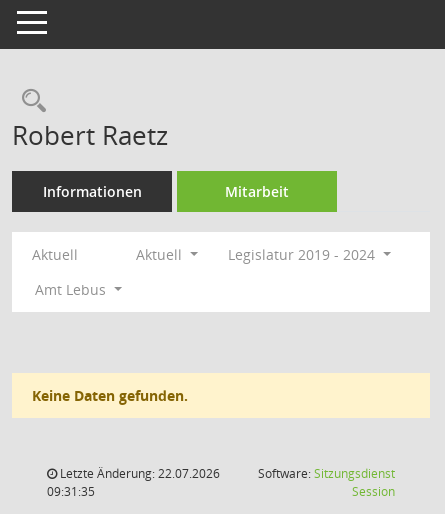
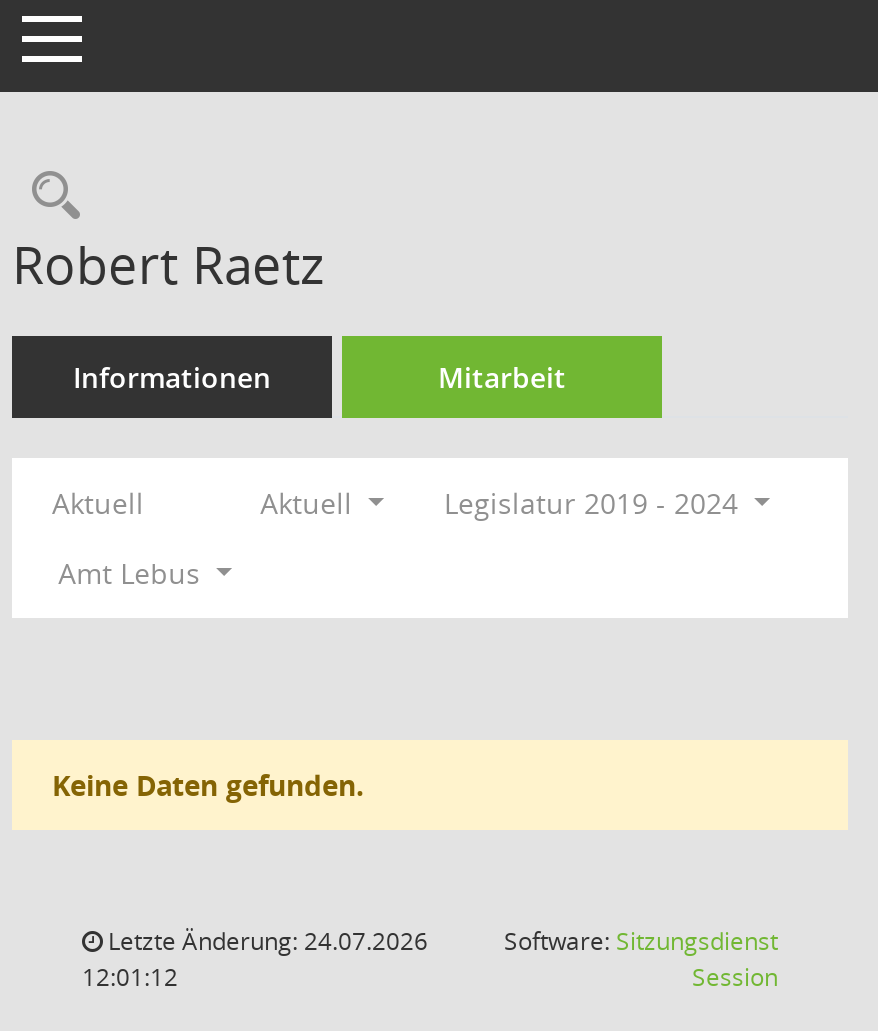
[57,465,220,482] Letzte Änderung: 22.07.2026 -> [102,924,428,958] Letzte Änderung: 24.07.2026
[47,483,95,500] 09:31:35 -> [82,960,178,994] 12:01:12

